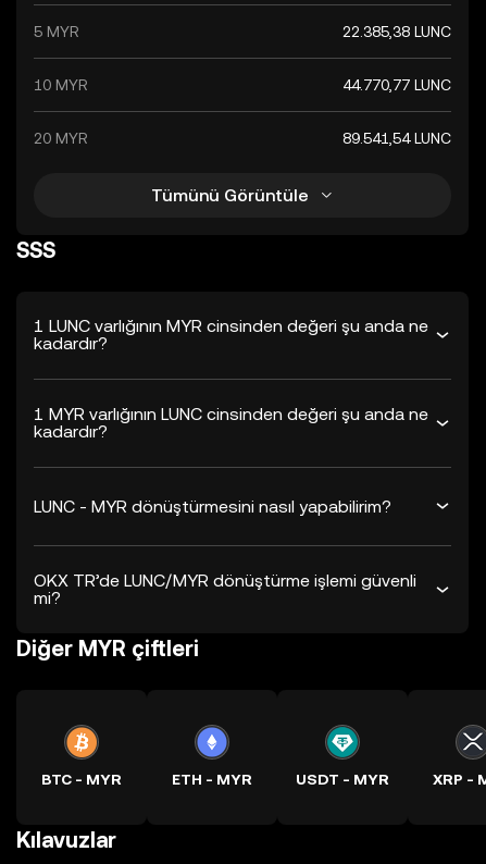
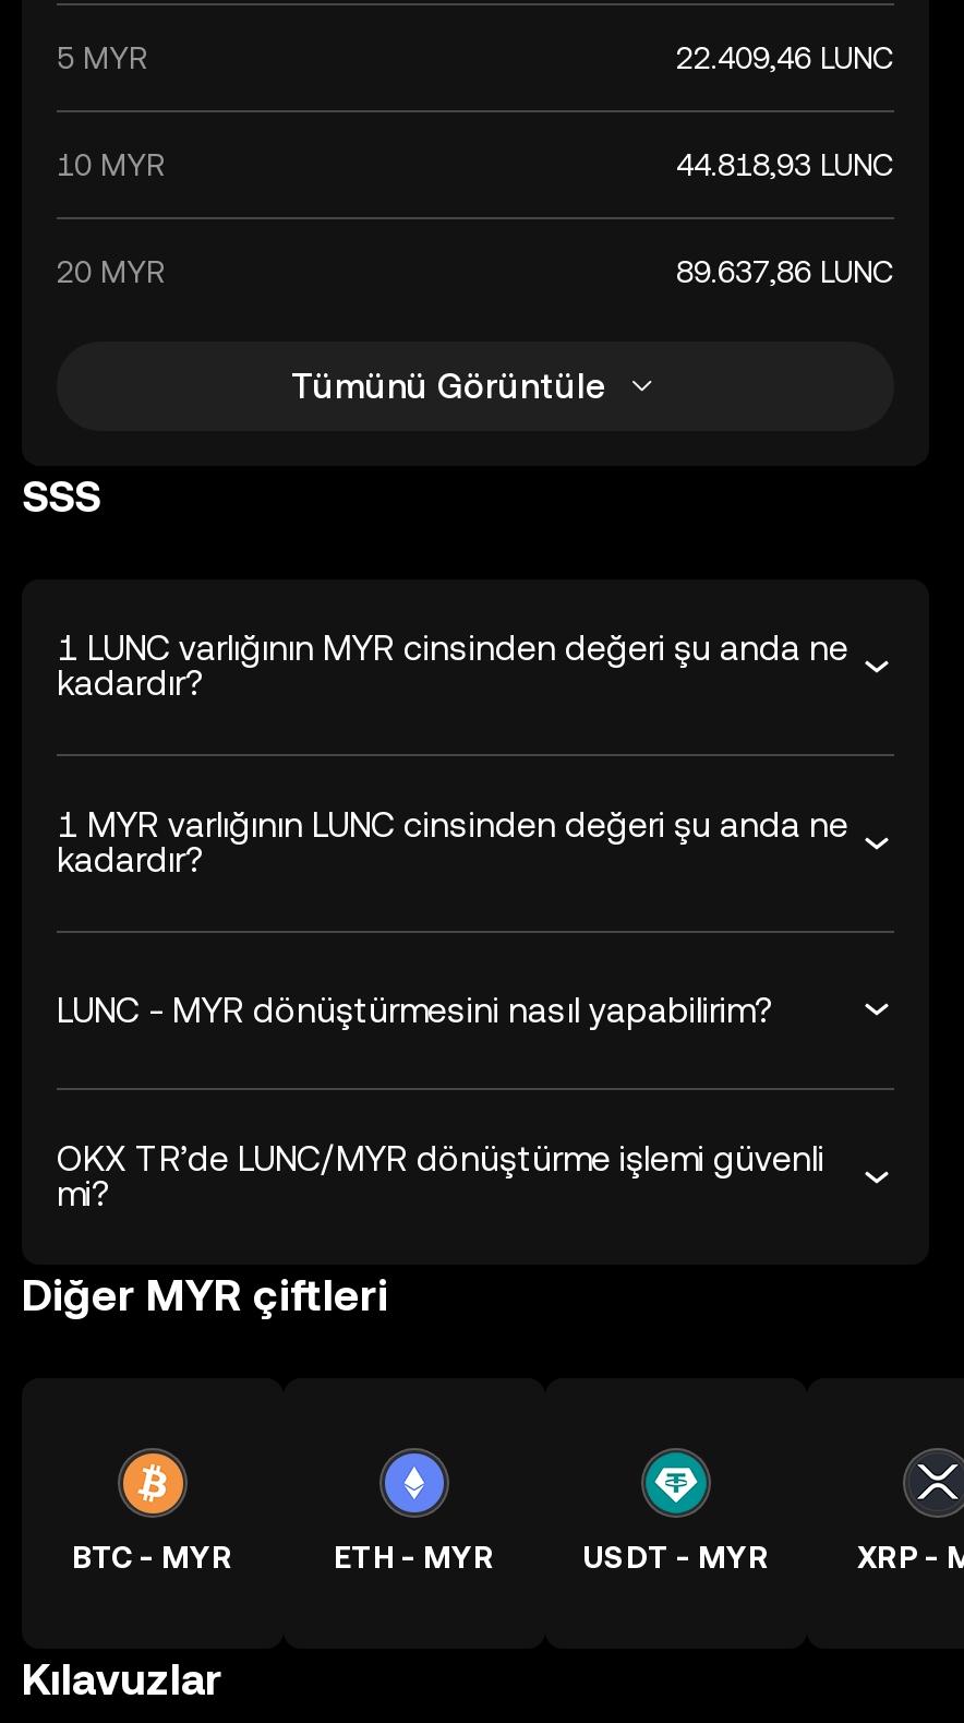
[342,23,451,40] 22.385,38 LUNC -> [676,40,894,75] 22.409,46 LUNC
[342,76,451,94] 44.770,77 LUNC -> [676,147,894,182] 44.818,93 LUNC
[342,129,451,147] 89.541,54 LUNC -> [676,254,894,289] 89.637,86 LUNC

